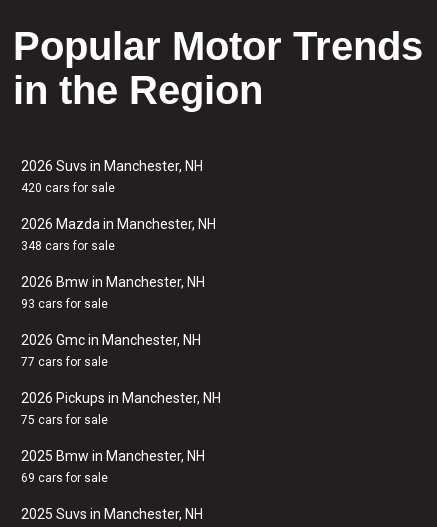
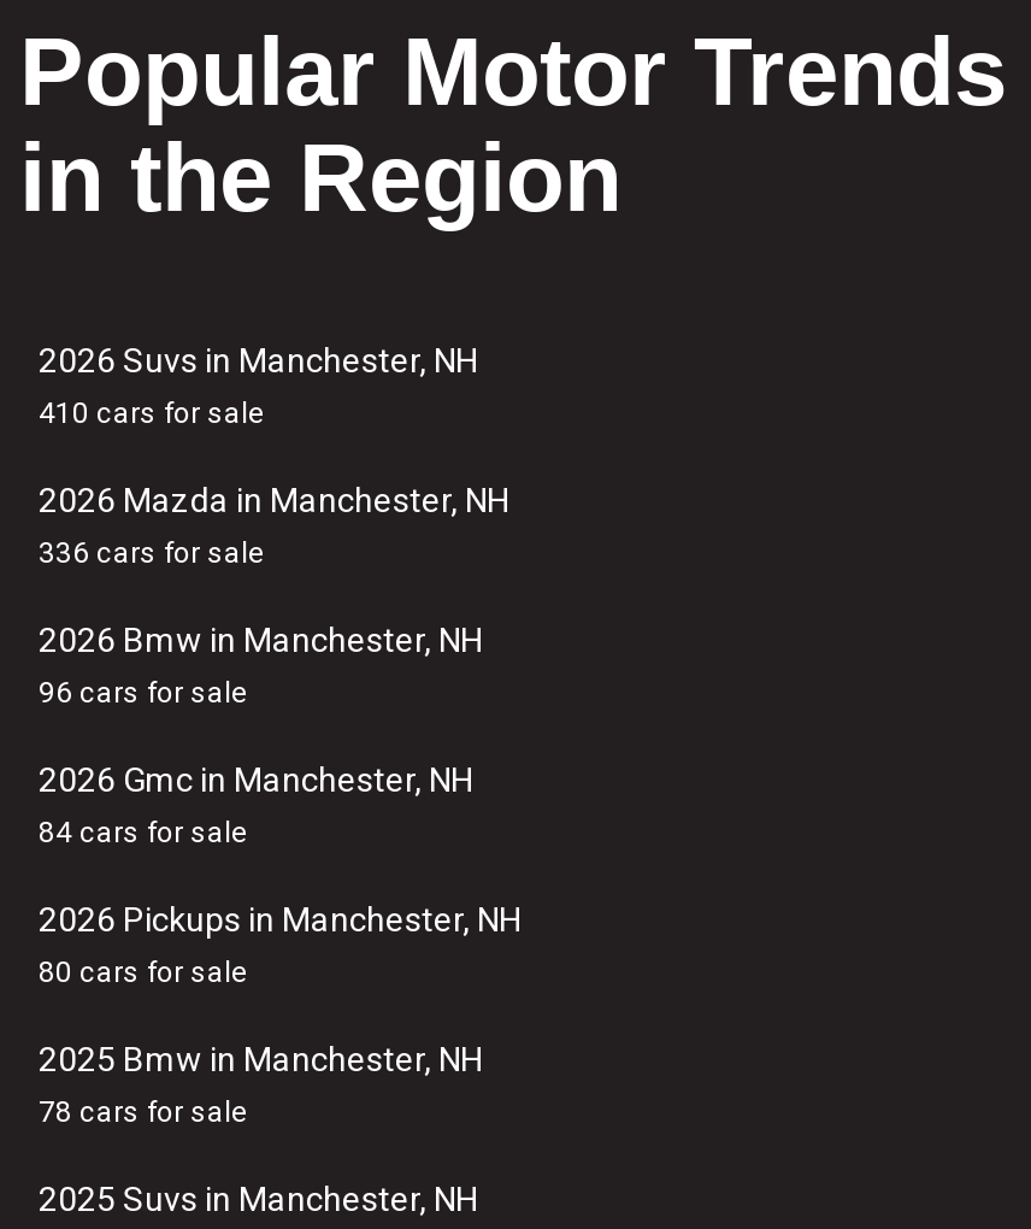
[21,181,115,195] 420 cars for sale -> [39,396,265,430] 410 cars for sale
[21,239,115,253] 348 cars for sale -> [39,536,265,570] 336 cars for sale
[21,297,108,311] 93 cars for sale -> [39,676,248,710] 96 cars for sale
[21,355,108,369] 77 cars for sale -> [39,816,248,849] 84 cars for sale
[21,413,108,427] 75 cars for sale -> [39,955,248,989] 80 cars for sale
[21,471,108,485] 69 cars for sale -> [39,1095,248,1129] 78 cars for sale

